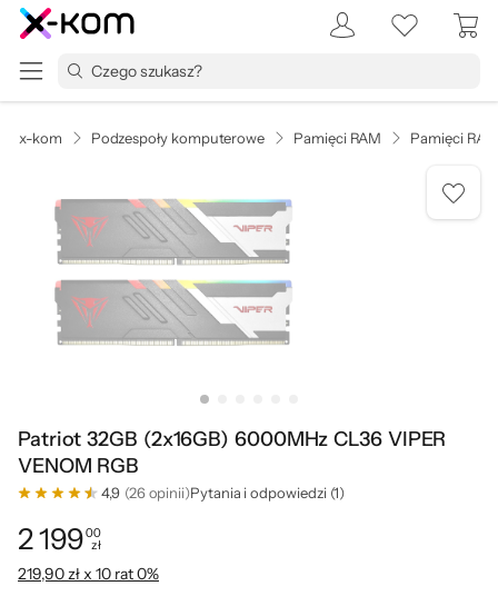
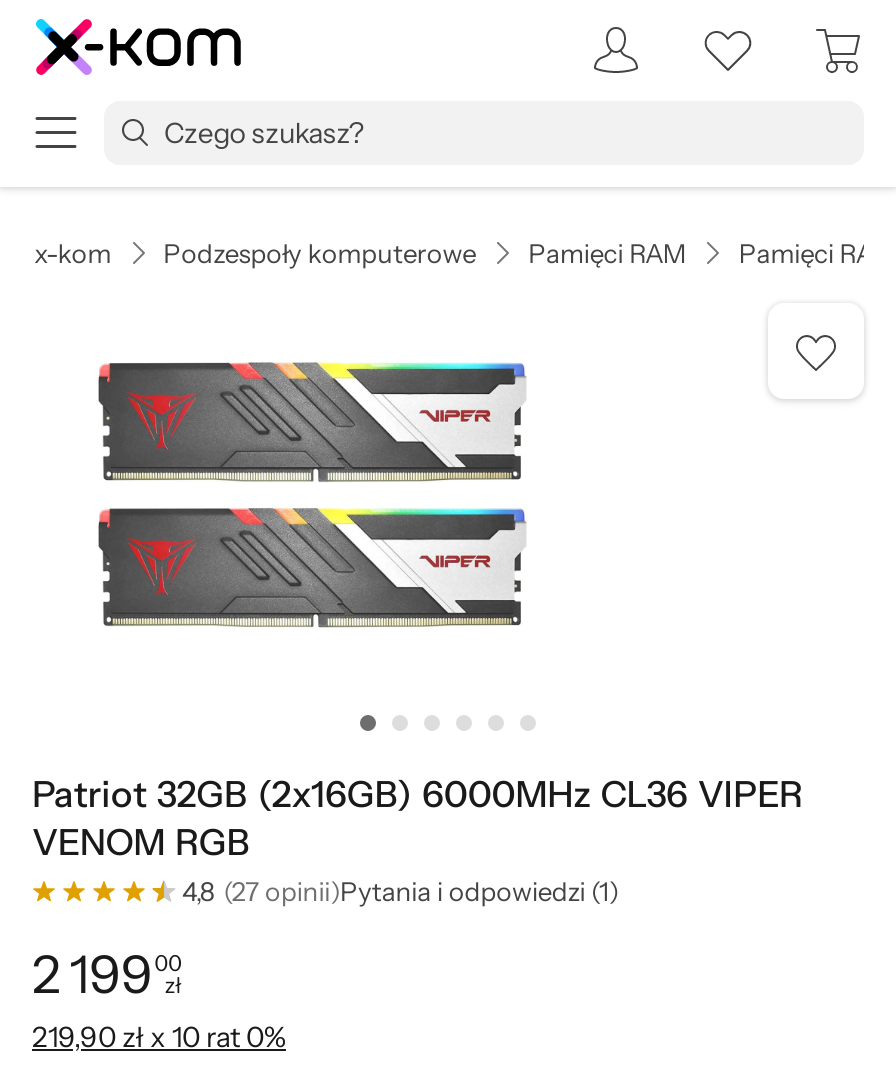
moved [56,200,290,264] -> [98,509,524,627]: [image]
moved [56,281,290,345] -> [98,363,524,481]: [image]
[101,484,345,501] 4,9 (26 opinii)Pytania i odpowiedzi (1) -> [182,875,619,907] 4,8 (27 opinii)Pytania i odpowiedzi (1)

